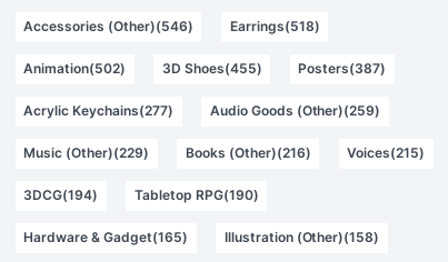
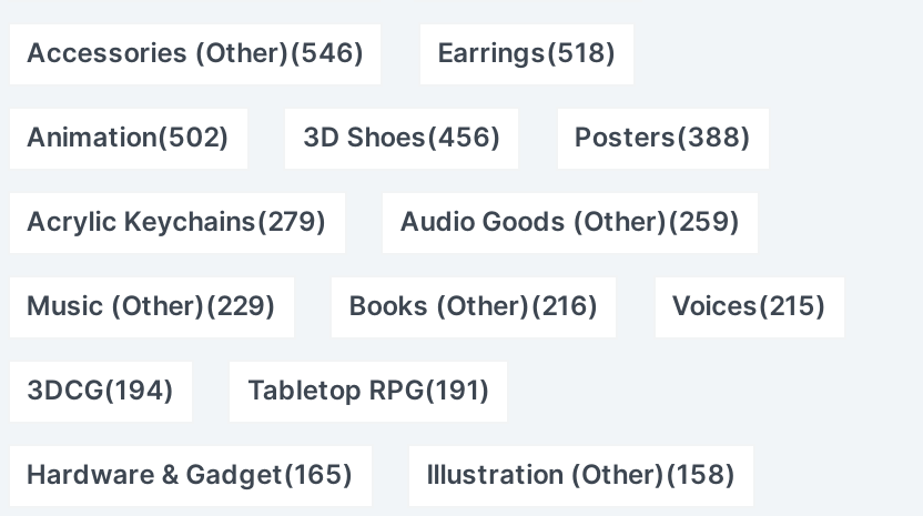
[162,60,386,77] 3D Shoes(455) | Posters(387) -> [303,120,751,154] 3D Shoes(456) | Posters(388)
[24,102,173,119] Acrylic Keychains(277) -> [26,205,327,238] Acrylic Keychains(279)
[134,187,259,203] Tabletop RPG(190) -> [247,373,491,407] Tabletop RPG(191)

